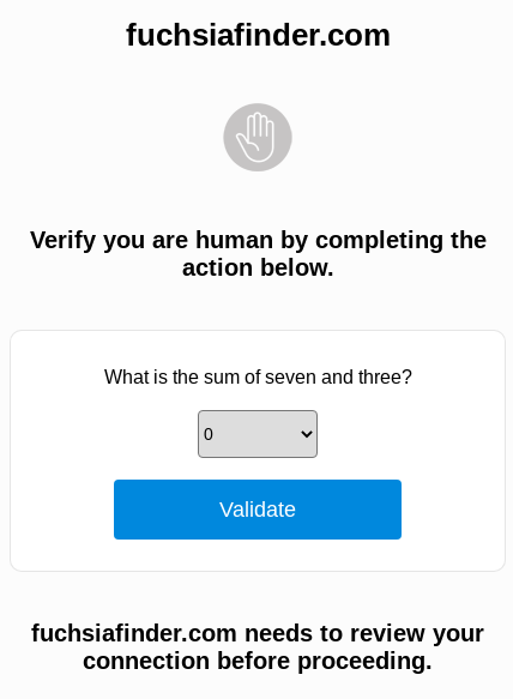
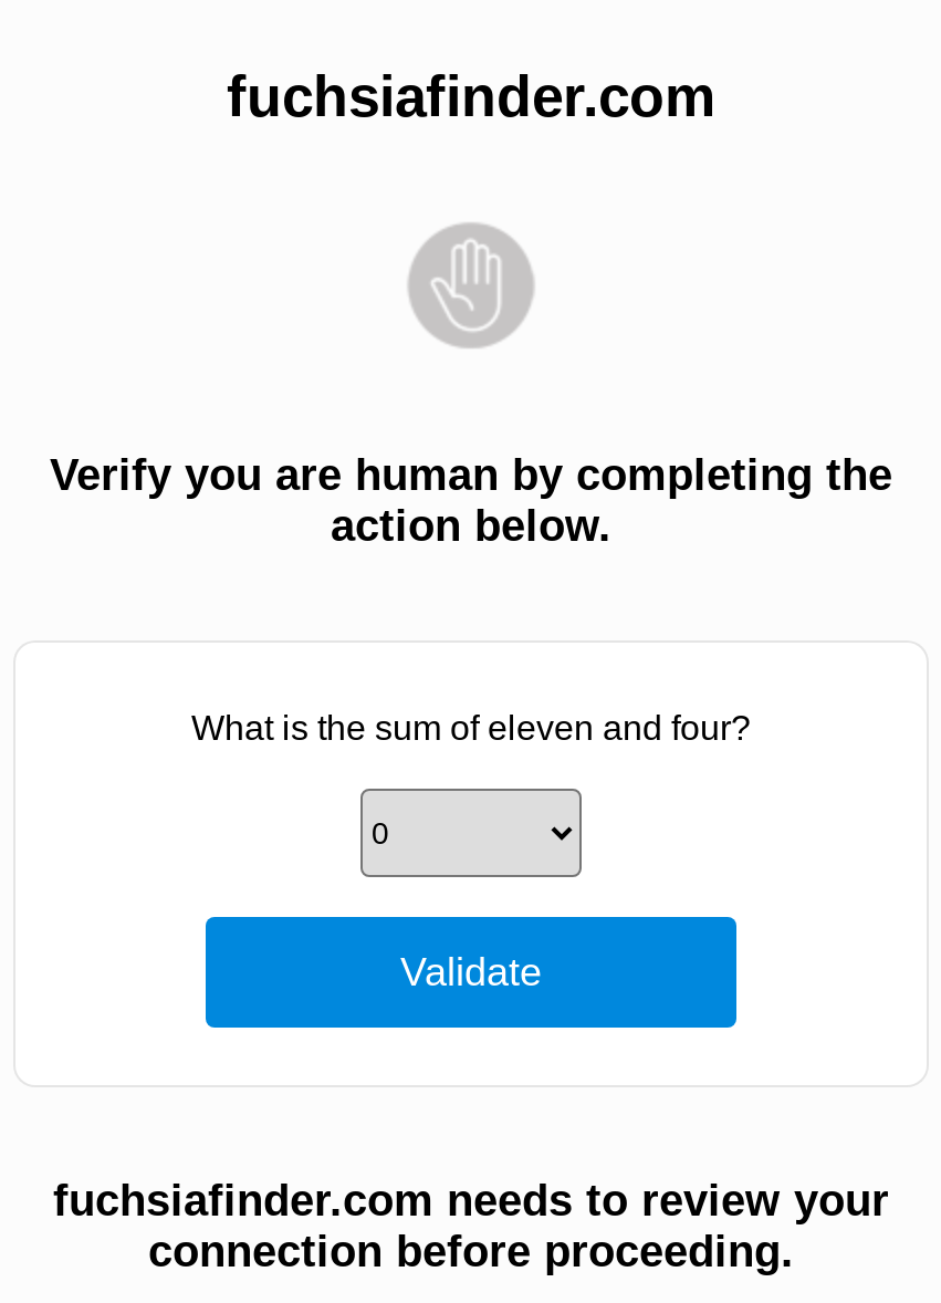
[104,367,412,387] What is the sum of seven and three? -> [191,709,751,747] What is the sum of eleven and four?

